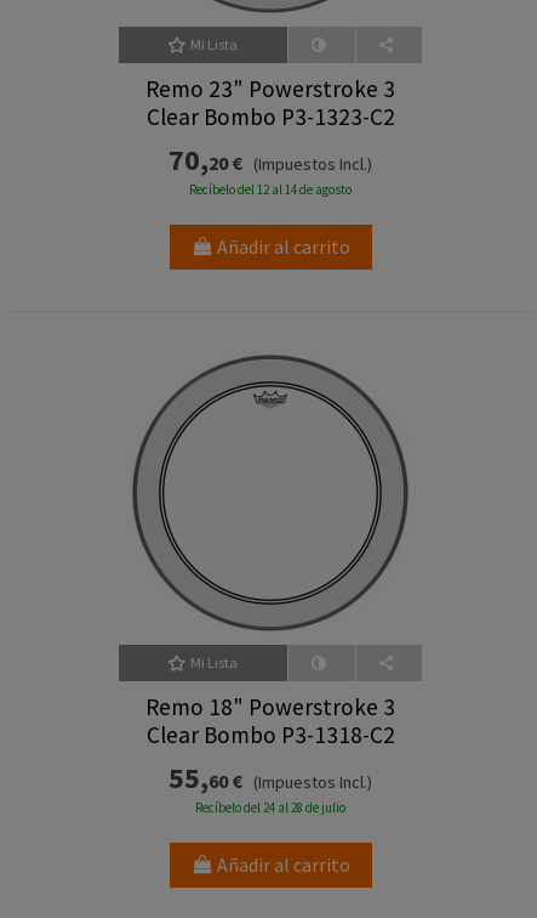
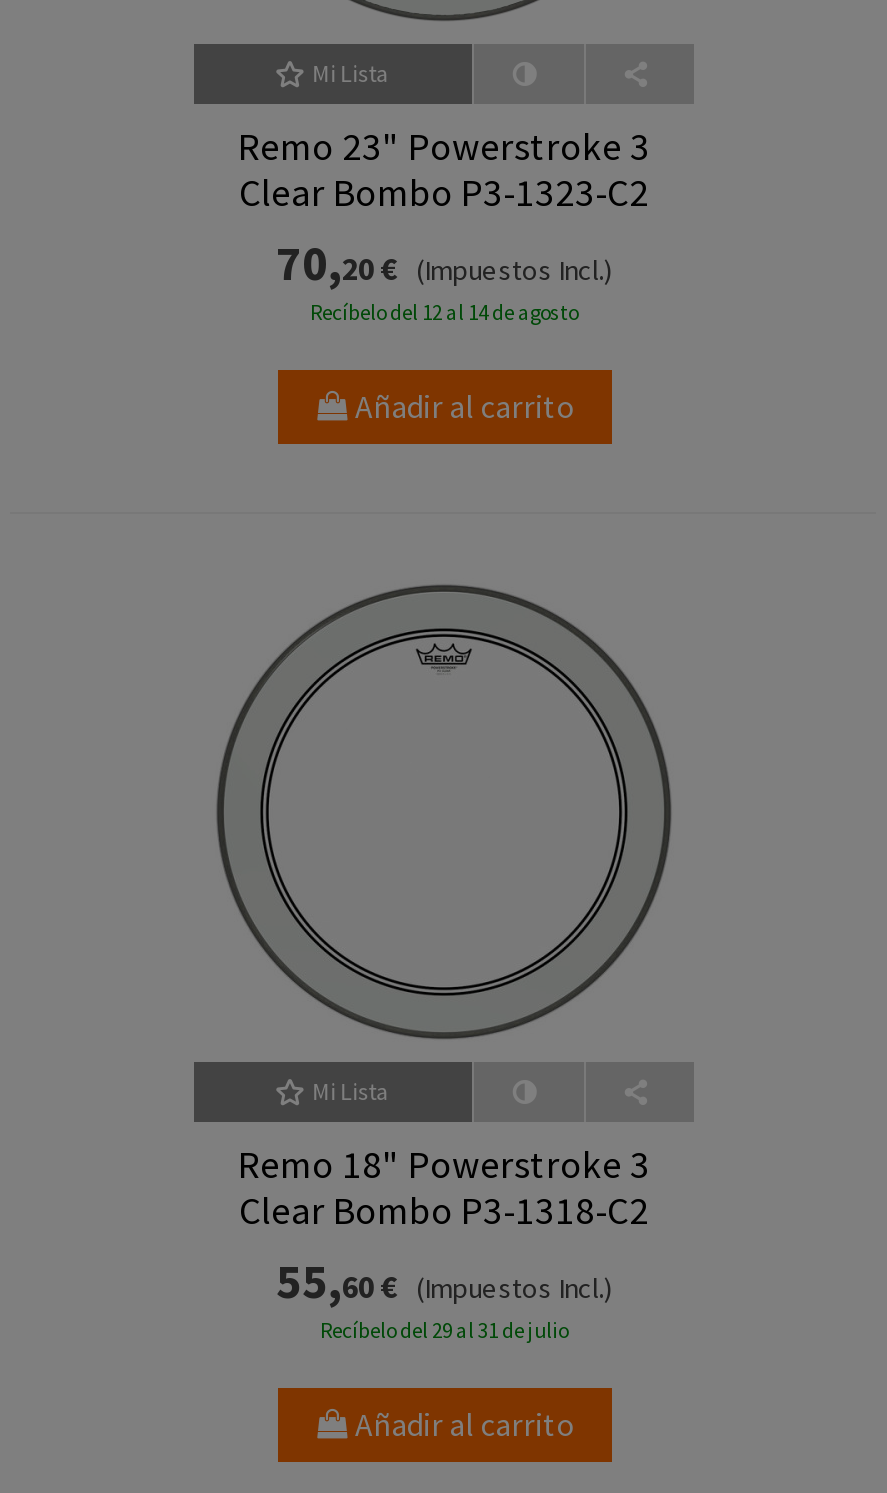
[195,799,345,816] Recíbelo del 24 al 28 de julio -> [320,1316,568,1344] Recíbelo del 29 al 31 de julio

